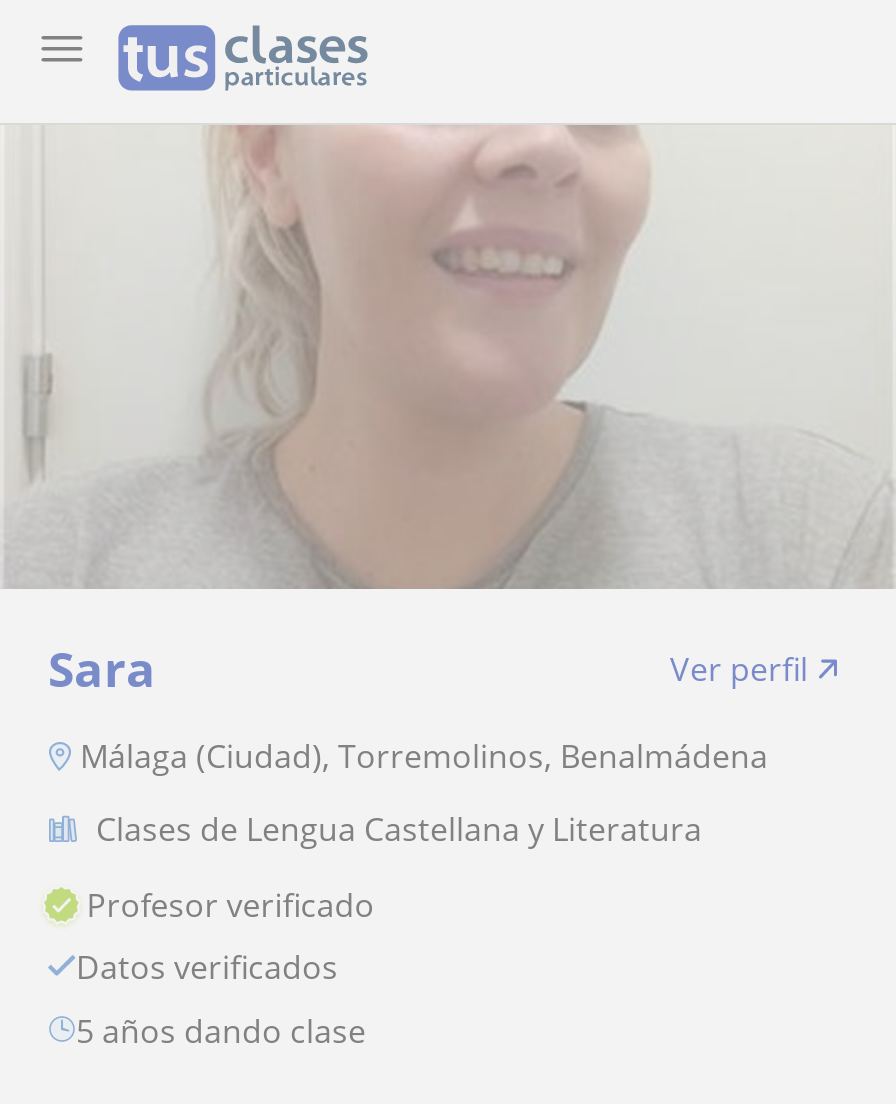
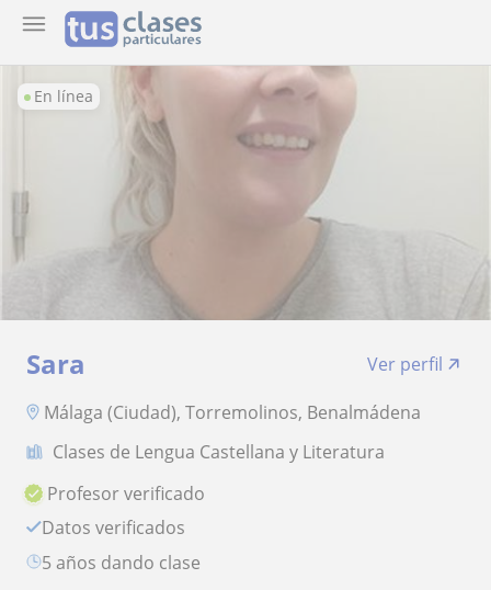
none -> [34,86,93,106] En línea

